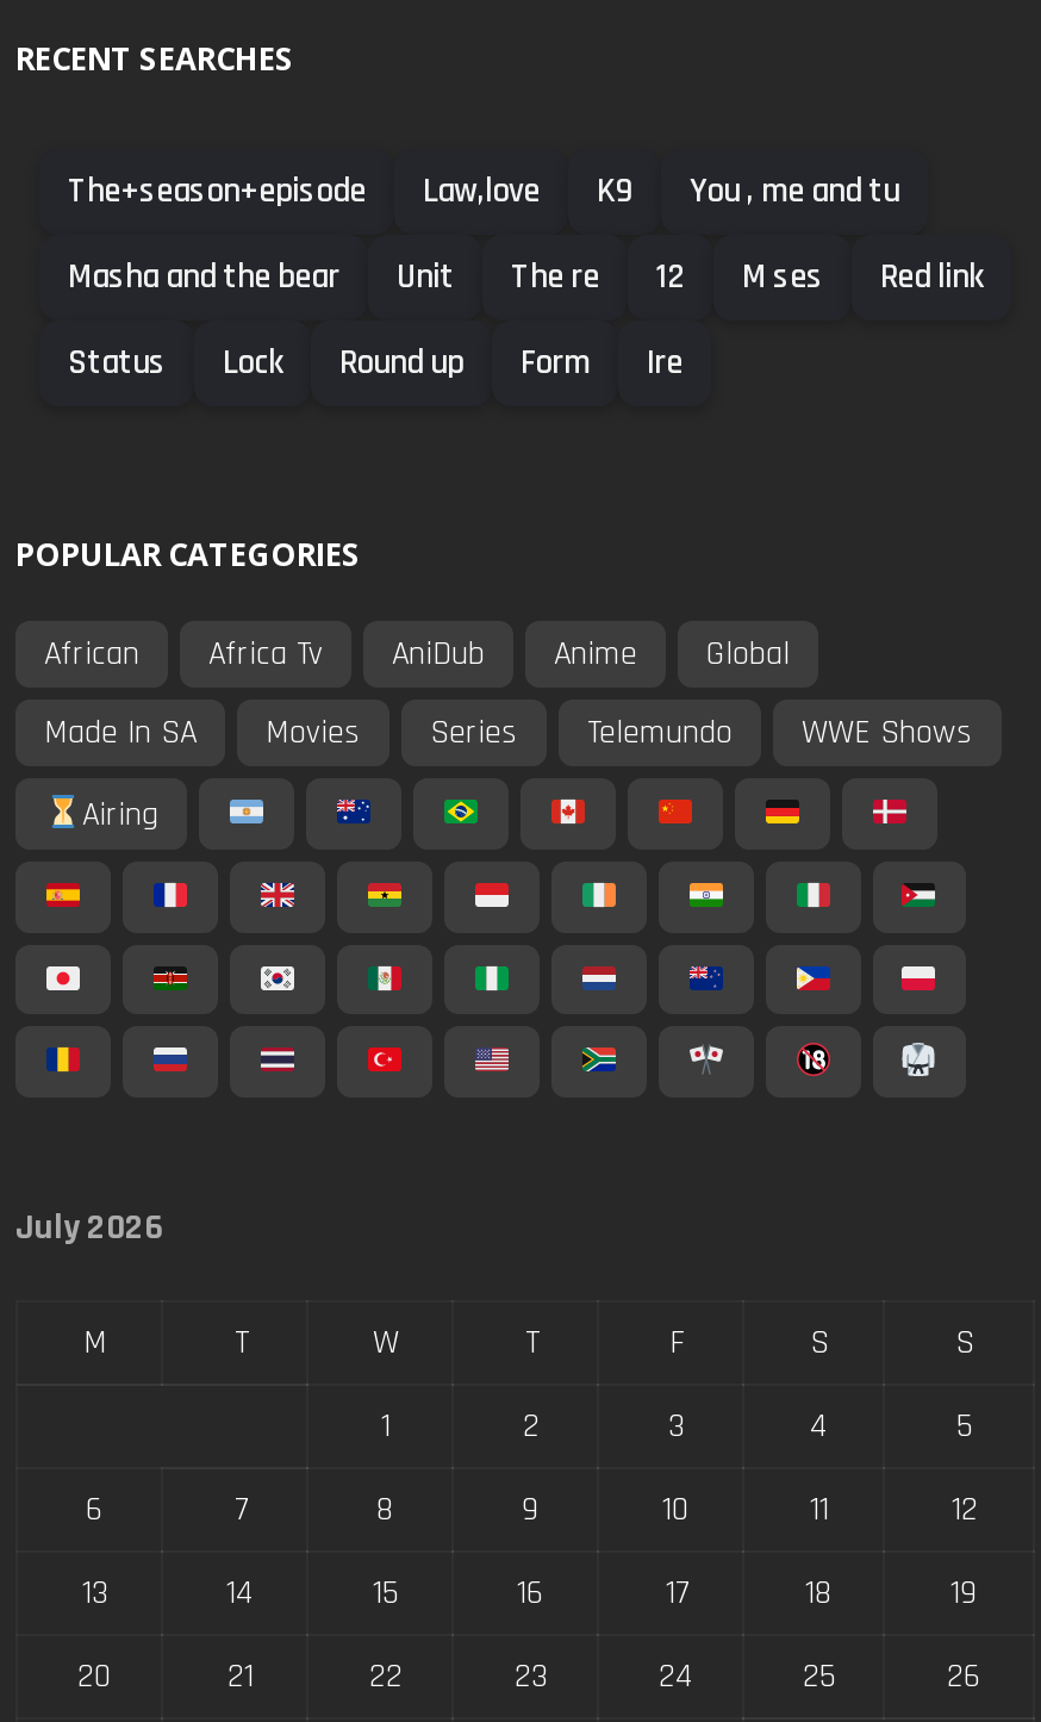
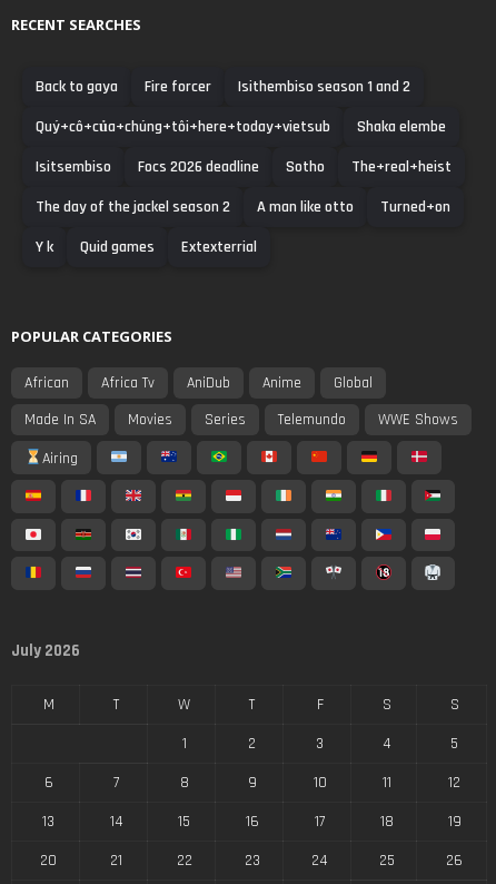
[68,171,983,386] The+season+episode | Law,love | K9 | You , me and tu | Masha and the bear | Unit | The re | 12 | M ses | Red link | Status | Lock | Round up | Form | Ire -> [36,77,452,258] Back to gaya | Fire forcer | Isithembiso season 1 and 2 | Quý+cô+của+chúng+tôi+here+today+vietsub | Shaka elembe | Isitsembiso | Focs 2026 deadline | Sotho | The+real+heist | The day of the jackel season 2 | A man like otto | Turned+on | Y k | Quid games | Extexterrial

